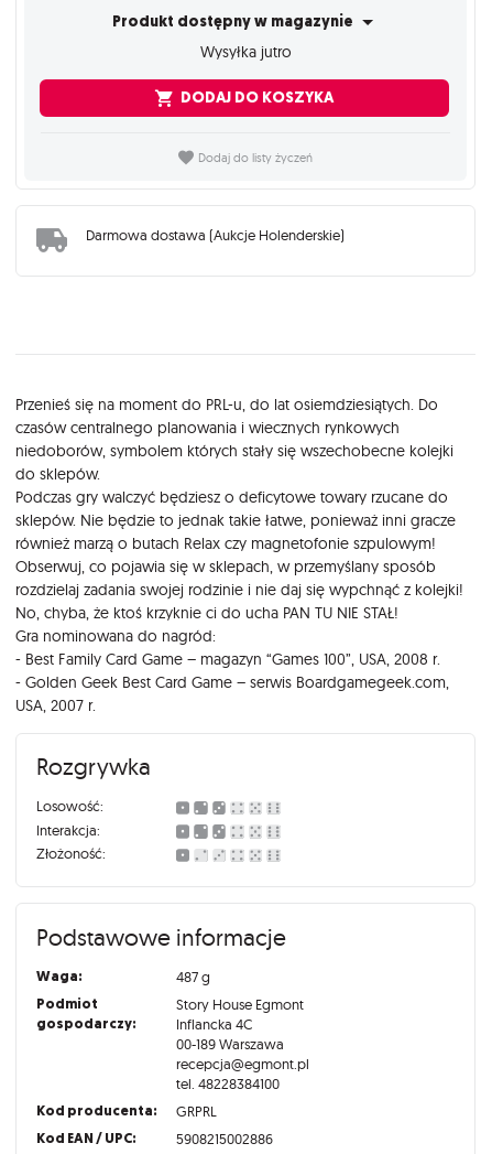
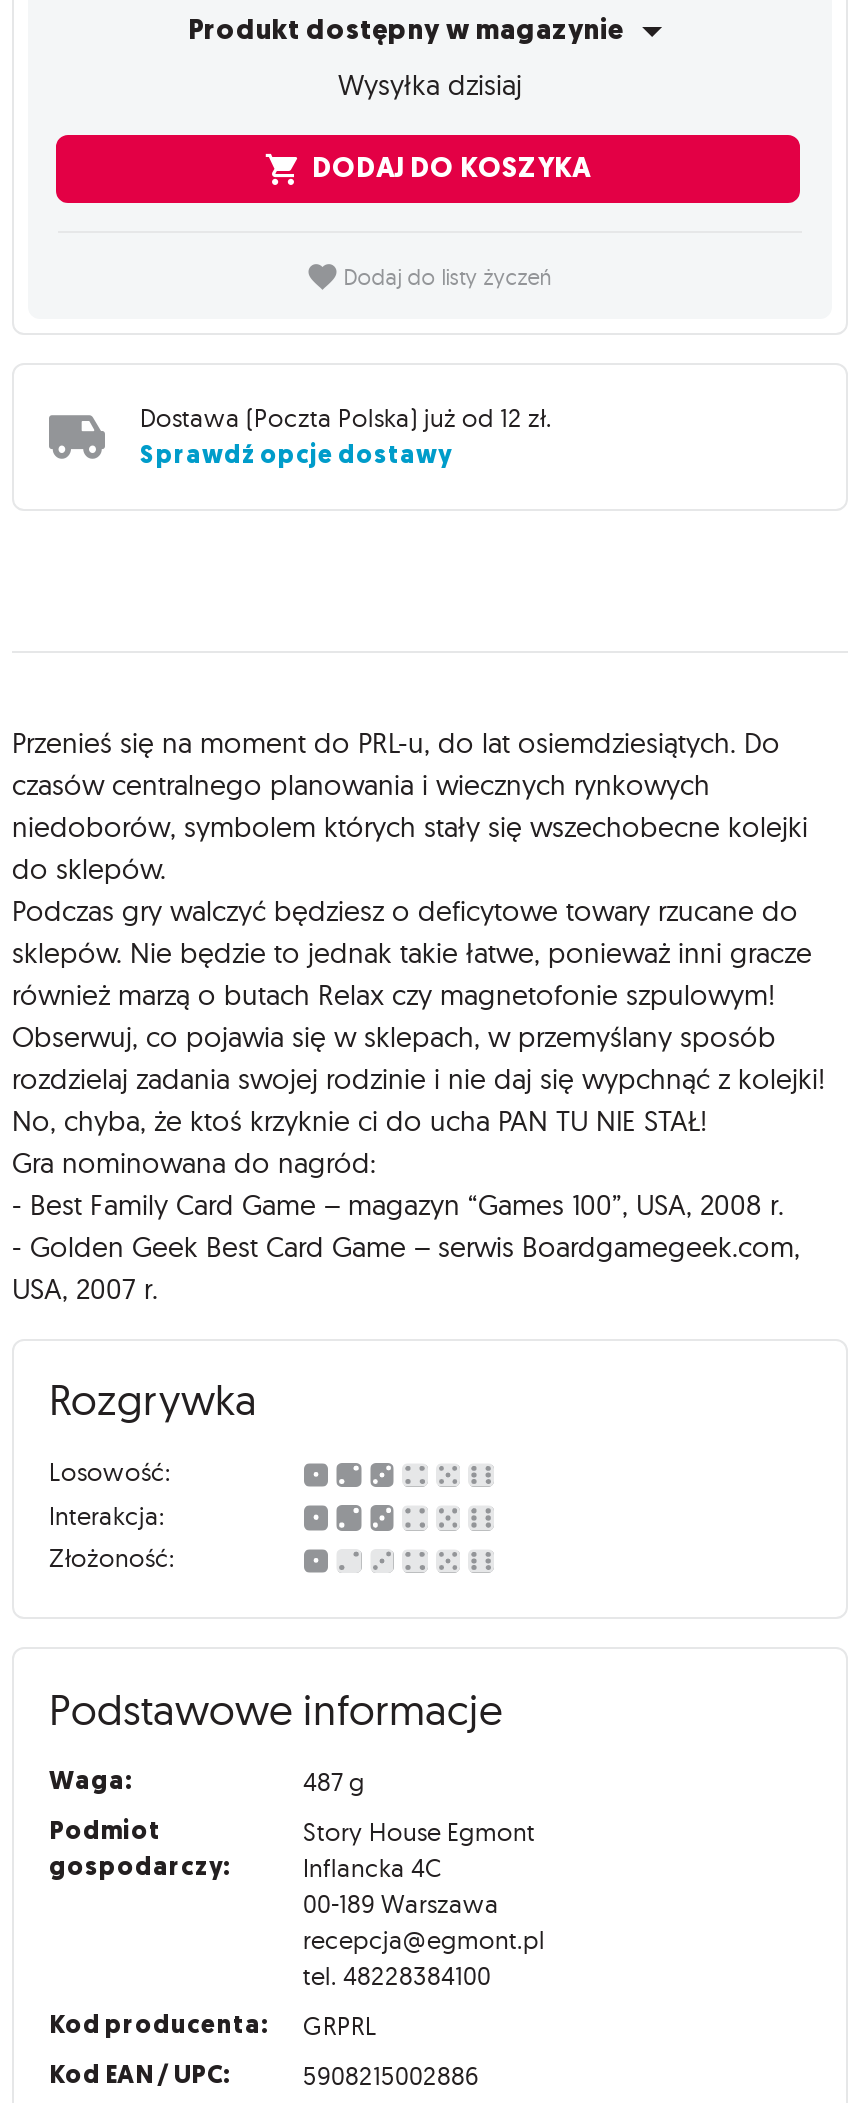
[200,42,291,62] Wysyłka jutro -> [338,67,522,103] Wysyłka dzisiaj
[86,226,345,244] Darmowa dostawa (Aukcje Holenderskie) -> [140,402,552,472] Dostawa (Poczta Polska) już od 12 zł. | Sprawdź opcje dostawy

